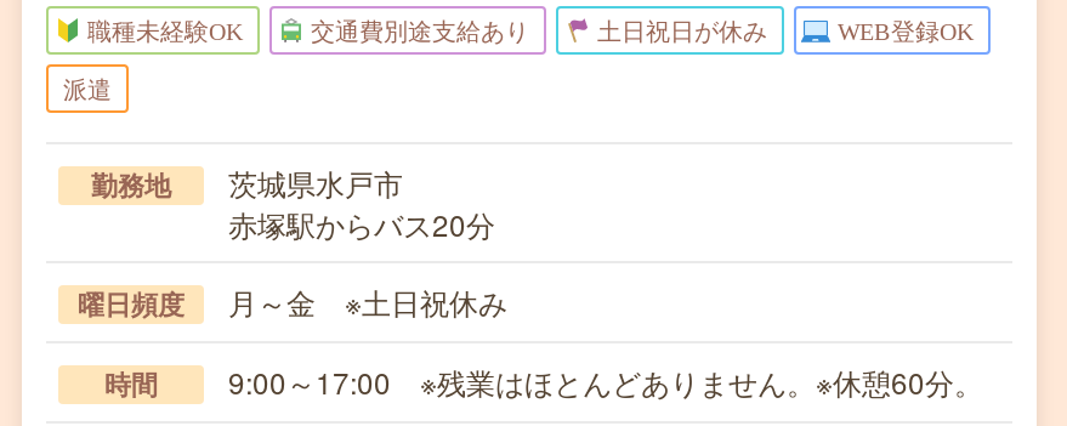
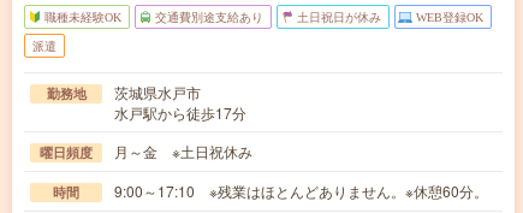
[228,203,495,244] 赤塚駅からバス20分 -> [114,102,246,123] 水戸駅から徒歩17分
[228,360,983,402] 9:00～17:00 ※残業はほとんどありません。※休憩60分。 -> [114,181,488,201] 9:00～17:10 ※残業はほとんどありません。※休憩60分。

